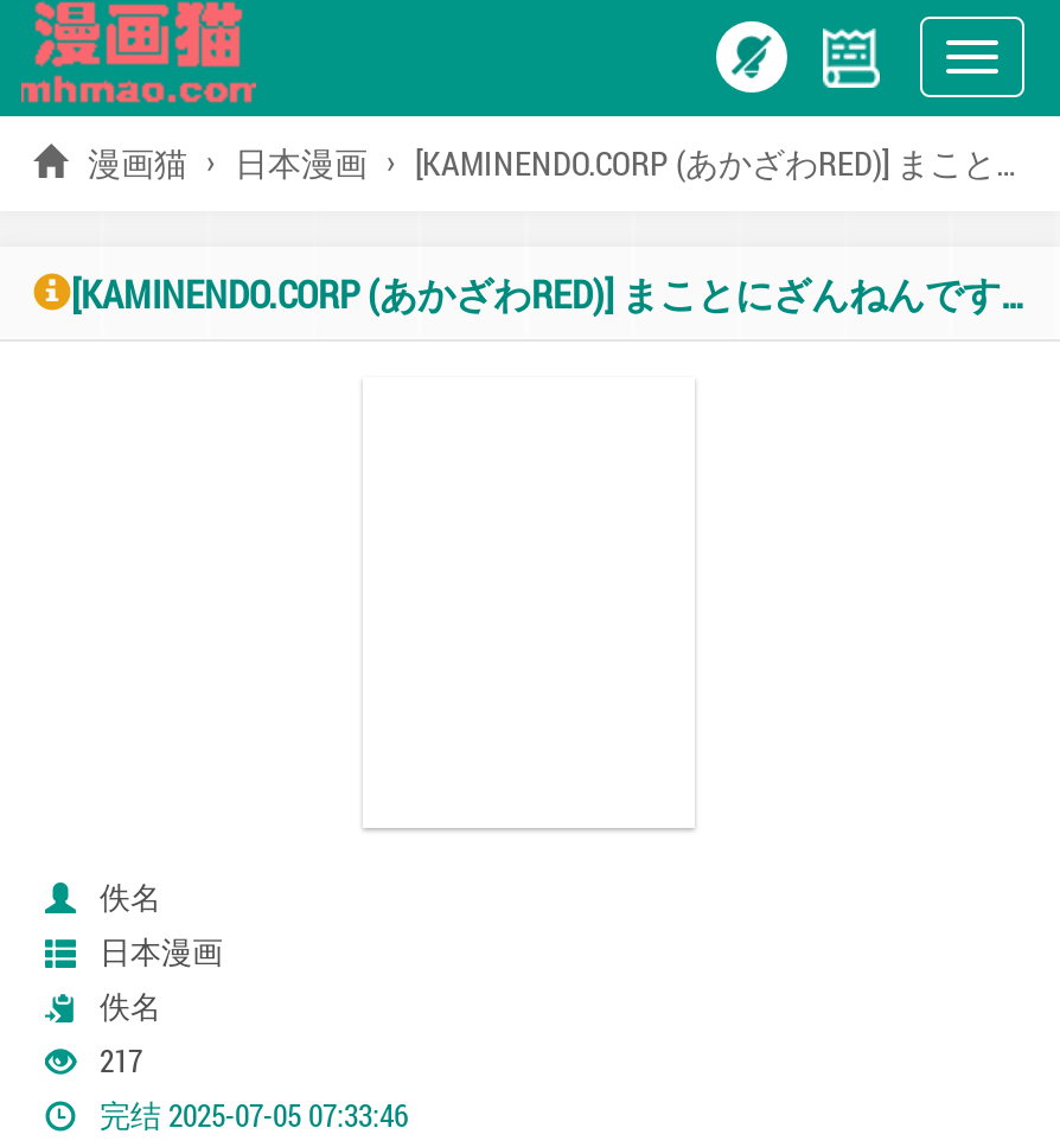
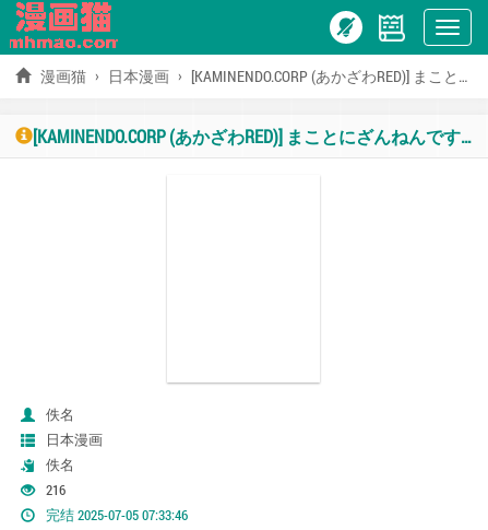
[100,1039,142,1082] 217 -> [46,480,66,499] 216

